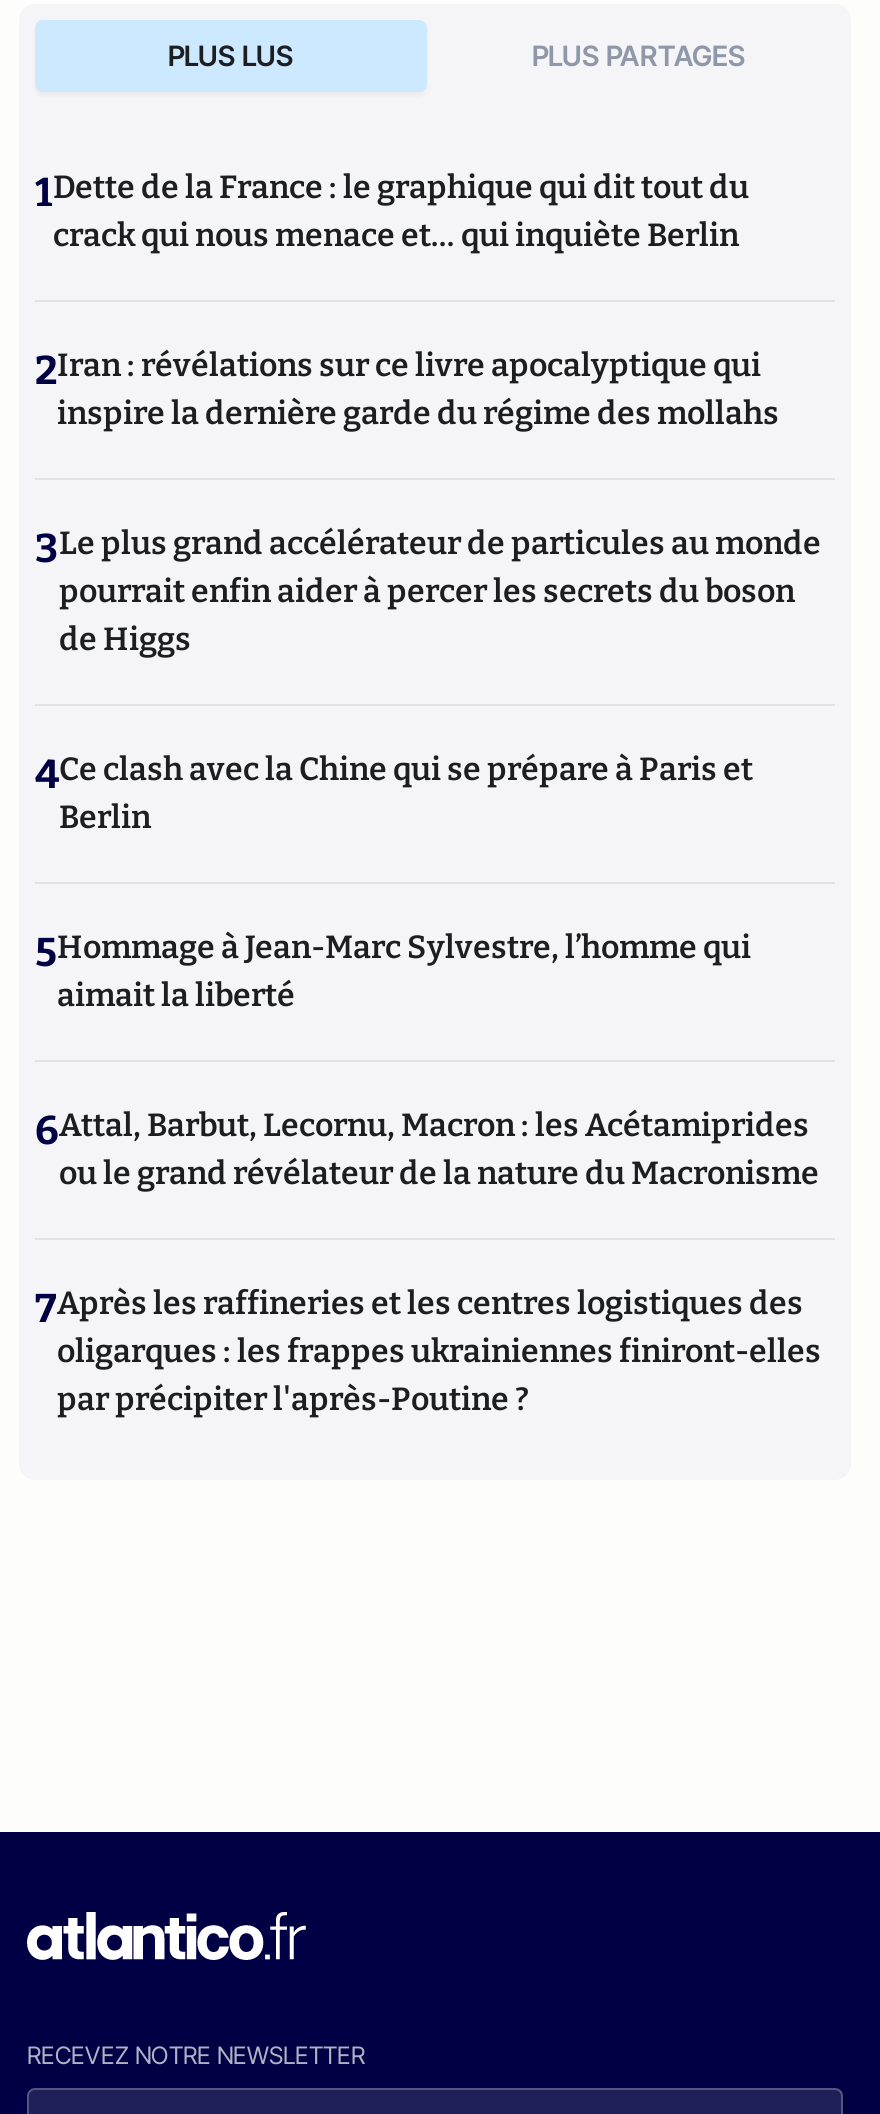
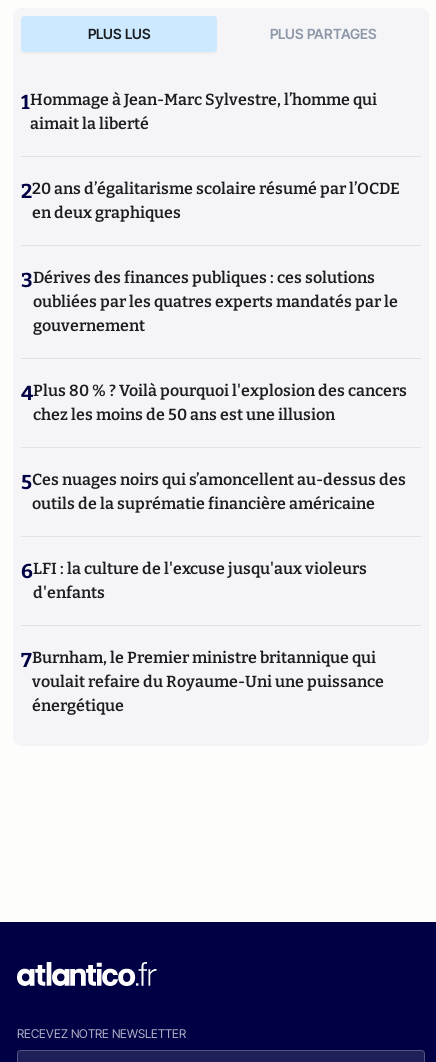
[35,168,821,976] 1Dette de la France : le graphique qui dit tout du | crack qui nous menace et… qui inquiète Berlin | 2Iran : révélations sur ce livre apocalyptique qui | inspire la dernière garde du régime des mollahs | 3Le plus grand accélérateur de particules au monde | pourrait enfin aider à percer les secrets du boson | de Higgs | 4Ce clash avec la Chine qui se prépare à Paris et | Berlin | 5Hommage à Jean-Marc Sylvestre, l’homme qui -> [21,90,377,114] 1Hommage à Jean-Marc Sylvestre, l’homme qui
moved [57,976,295,1014] -> [30,114,149,133]: aimait la liberté
[35,1106,821,1418] 6Attal, Barbut, Lecornu, Macron : les Acétamiprides | ou le grand révélateur de la nature du Macronisme | 7Après les raffineries et les centres logistiques des | oligarques : les frappes ukrainiennes finiront-elles | par précipiter l'après-Poutine ? -> [21,179,407,715] 220 ans d’égalitarisme scolaire résumé par l’OCDE | en deux graphiques | 3Dérives des finances publiques : ces solutions | oubliées par les quatres experts mandatés par le | gouvernement | 4Plus 80 % ? Voilà pourquoi l'explosion des cancers | chez les moins de 50 ans est une illusion | 5Ces nuages noirs qui s’amoncellent au-dessus des | outils de la suprématie financière américaine | 6LFI : la culture de l'excuse jusqu'aux violeurs | d'enfants | 7Burnham, le Premier ministre britannique qui | voulait refaire du Royaume-Uni une puissance | énergétique

